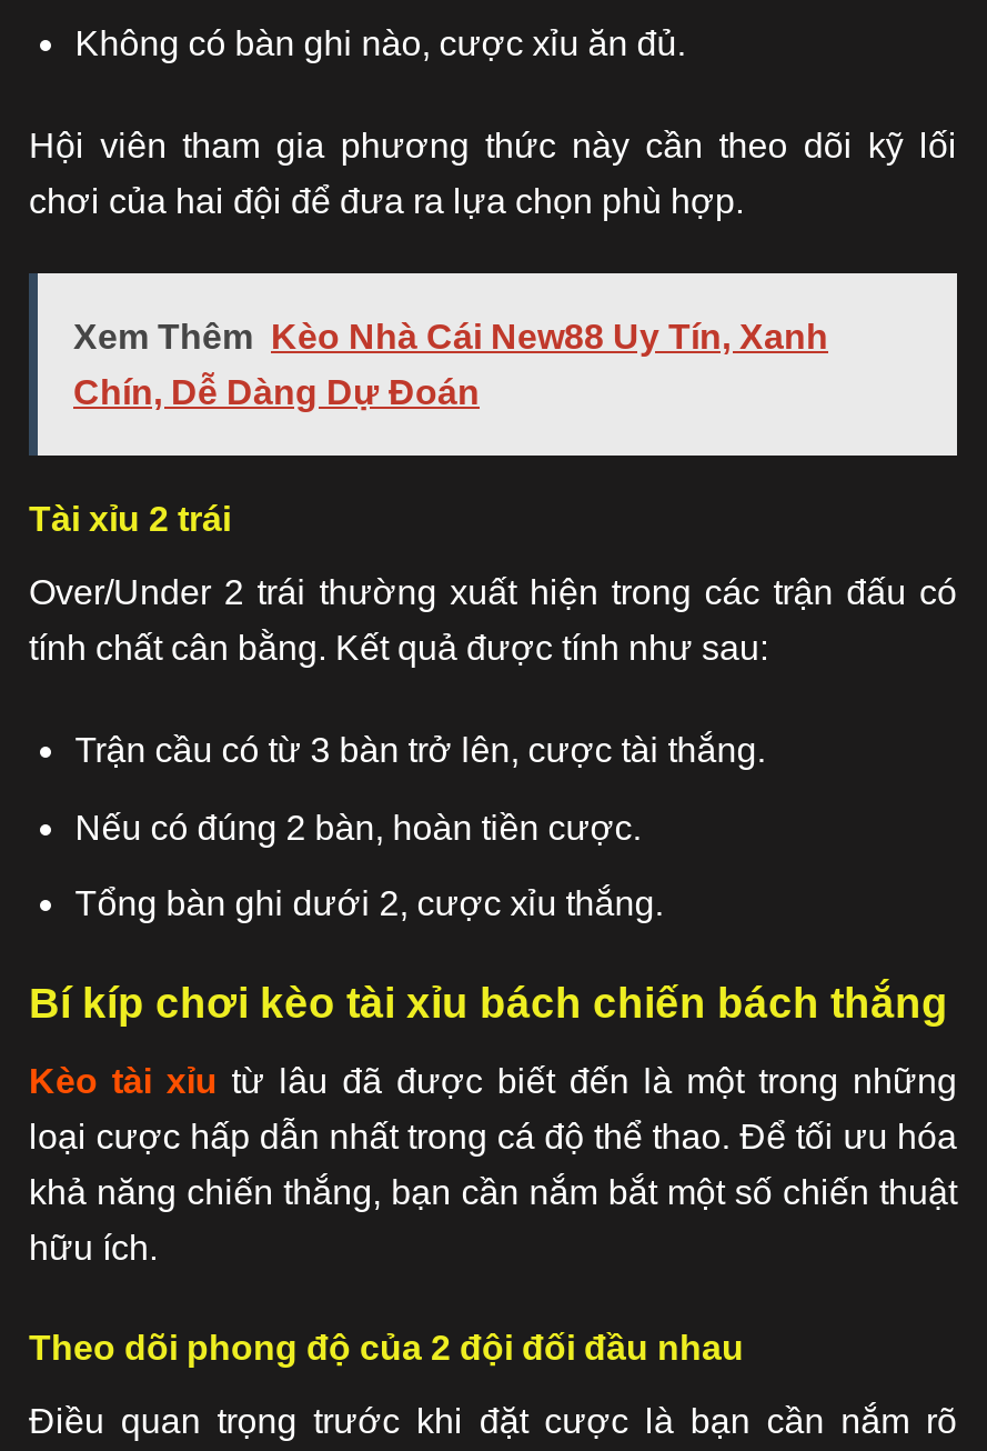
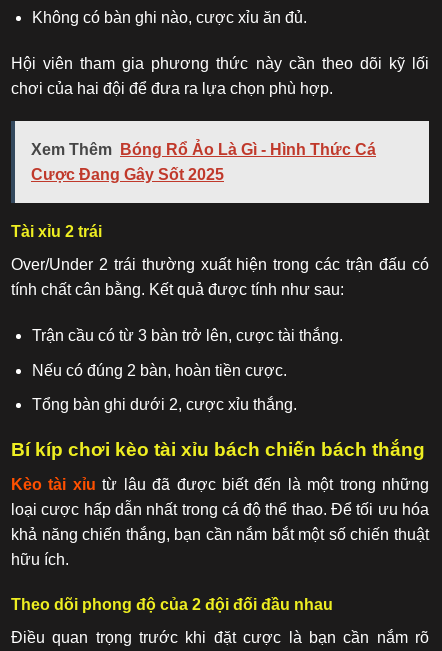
[73,318,828,356] Xem Thêm Kèo Nhà Cái New88 Uy Tín, Xanh -> [31,141,376,158] Xem Thêm Bóng Rổ Ảo Là Gì - Hình Thức Cá
[73,374,480,412] Chín, Dễ Dàng Dự Đoán -> [31,166,224,183] Cược Đang Gây Sốt 2025

